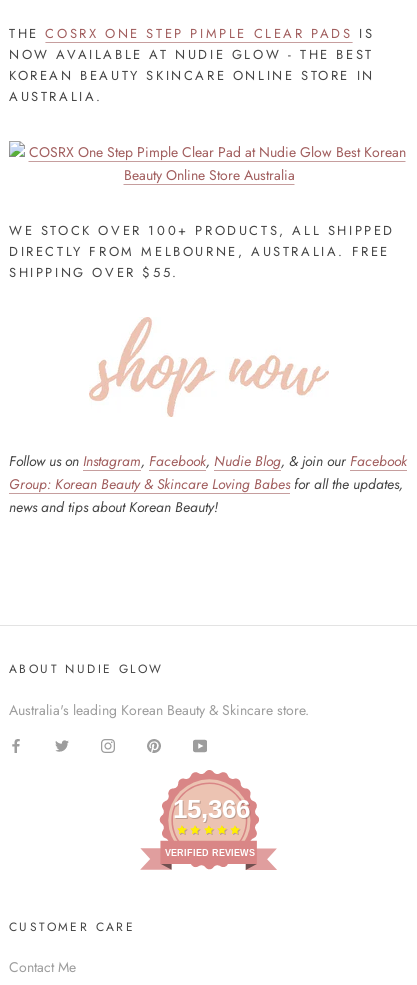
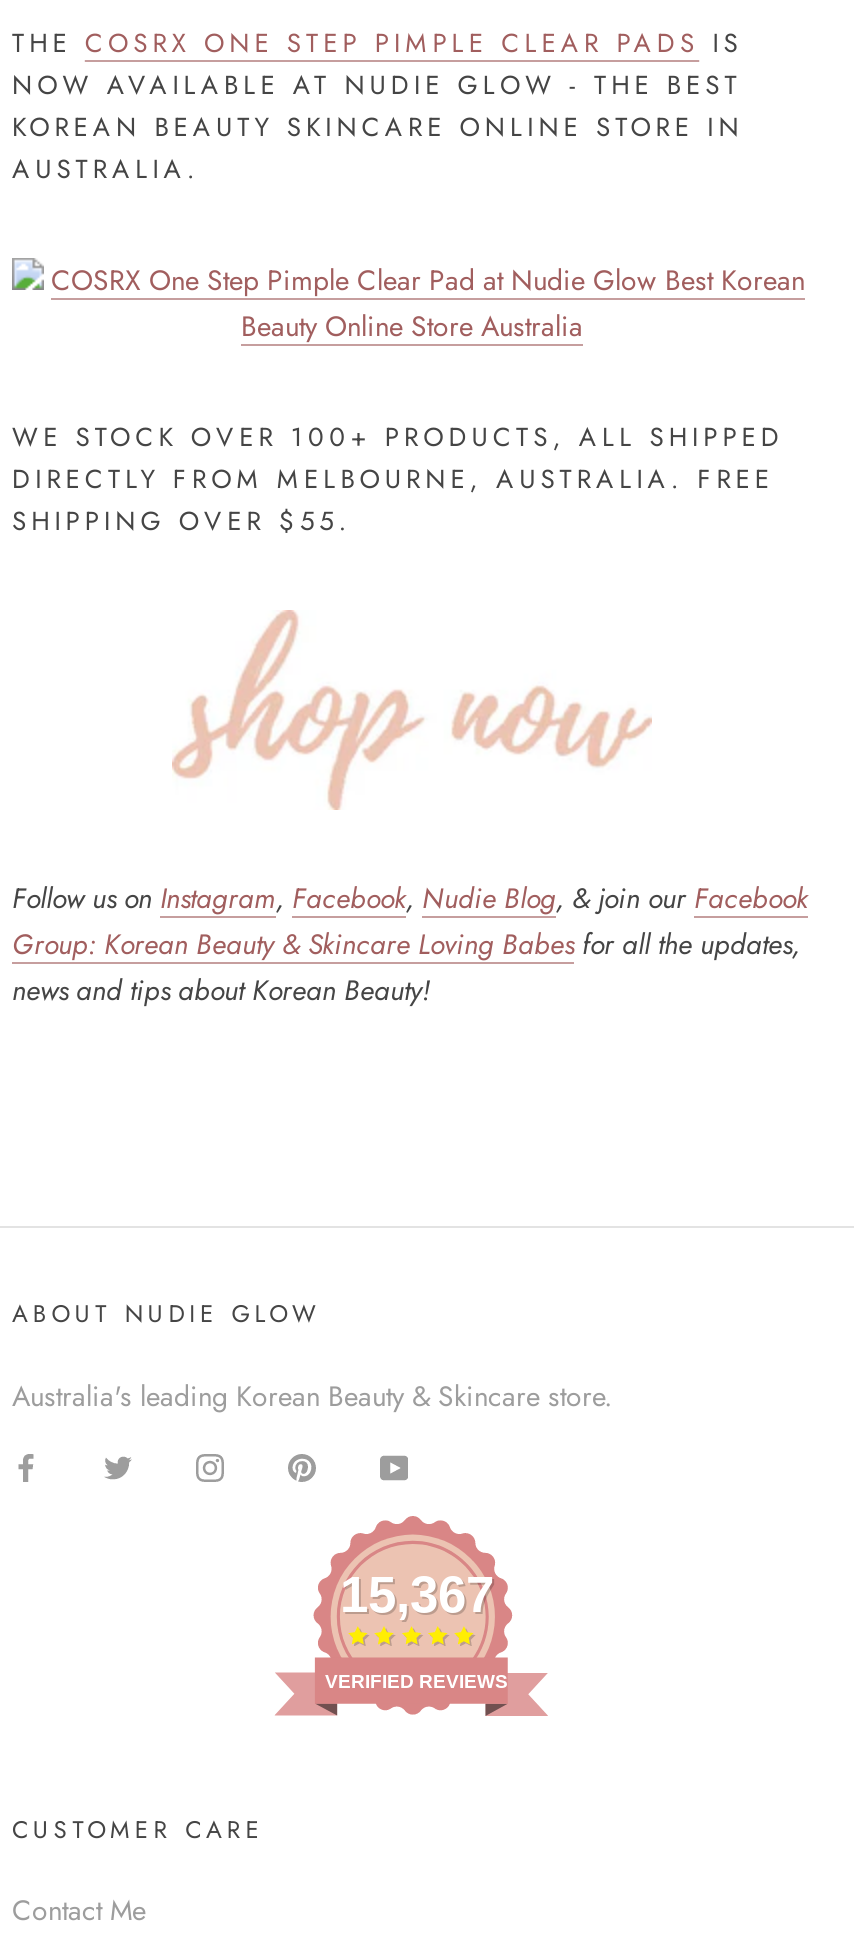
[173,795,250,823] 15,366 -> [340,1566,494,1623] 15,367

